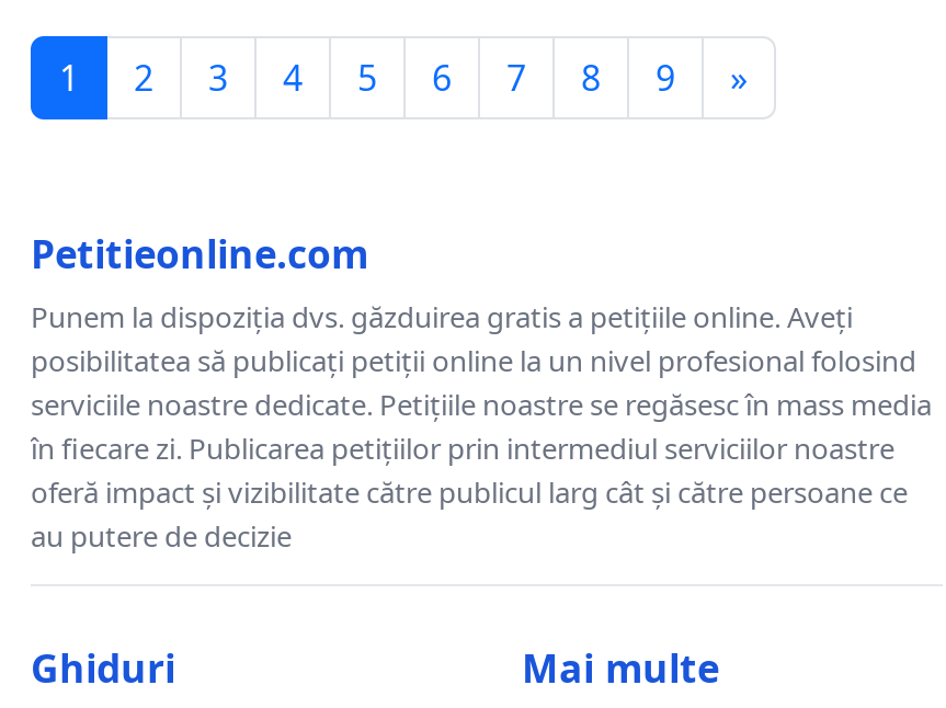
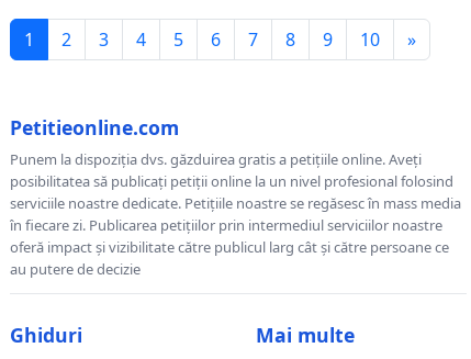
none -> [360,27,380,51] 10

